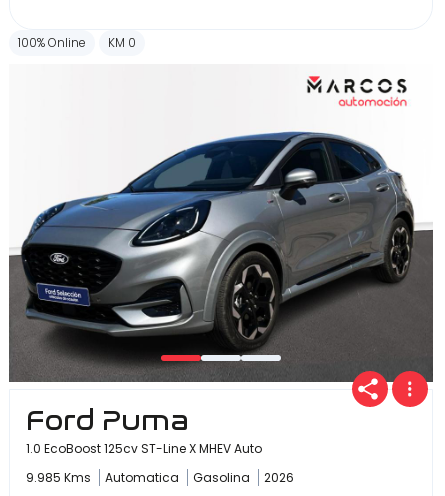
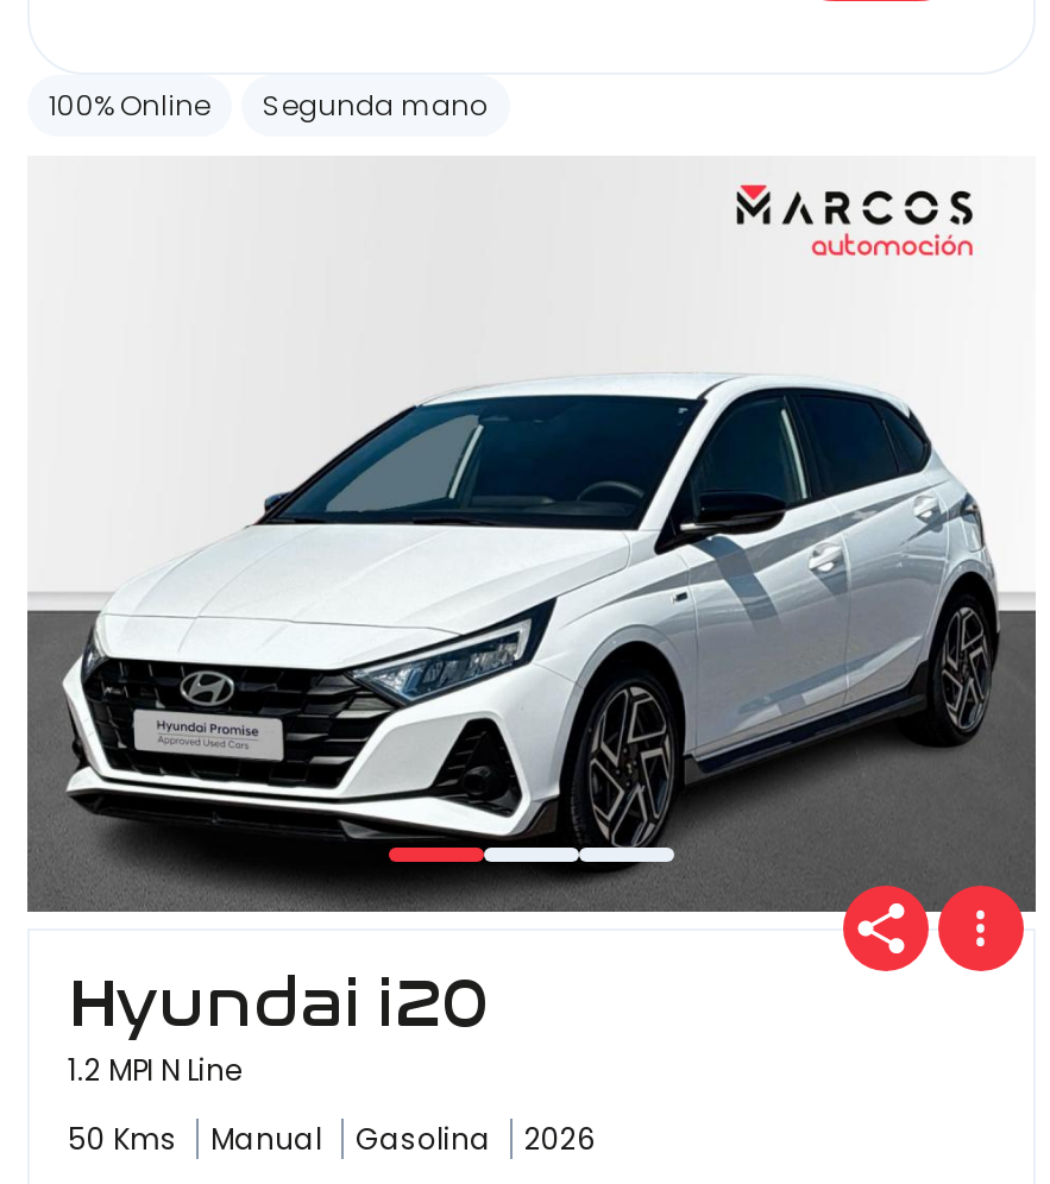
[108,34,136,51] KM 0 -> [263,84,489,124] Segunda mano
[20,131,434,457] [image] | Ford Puma | 1.0 EcoBoost 125cv ST-Line X MHEV Auto -> [46,316,1036,1090] [image] | Hyundai i20 | 1.2 MPI N Line
[26,469,182,486] 9.985 Kms | Automatica -> [68,1118,329,1159] 50 Kms | Manual

